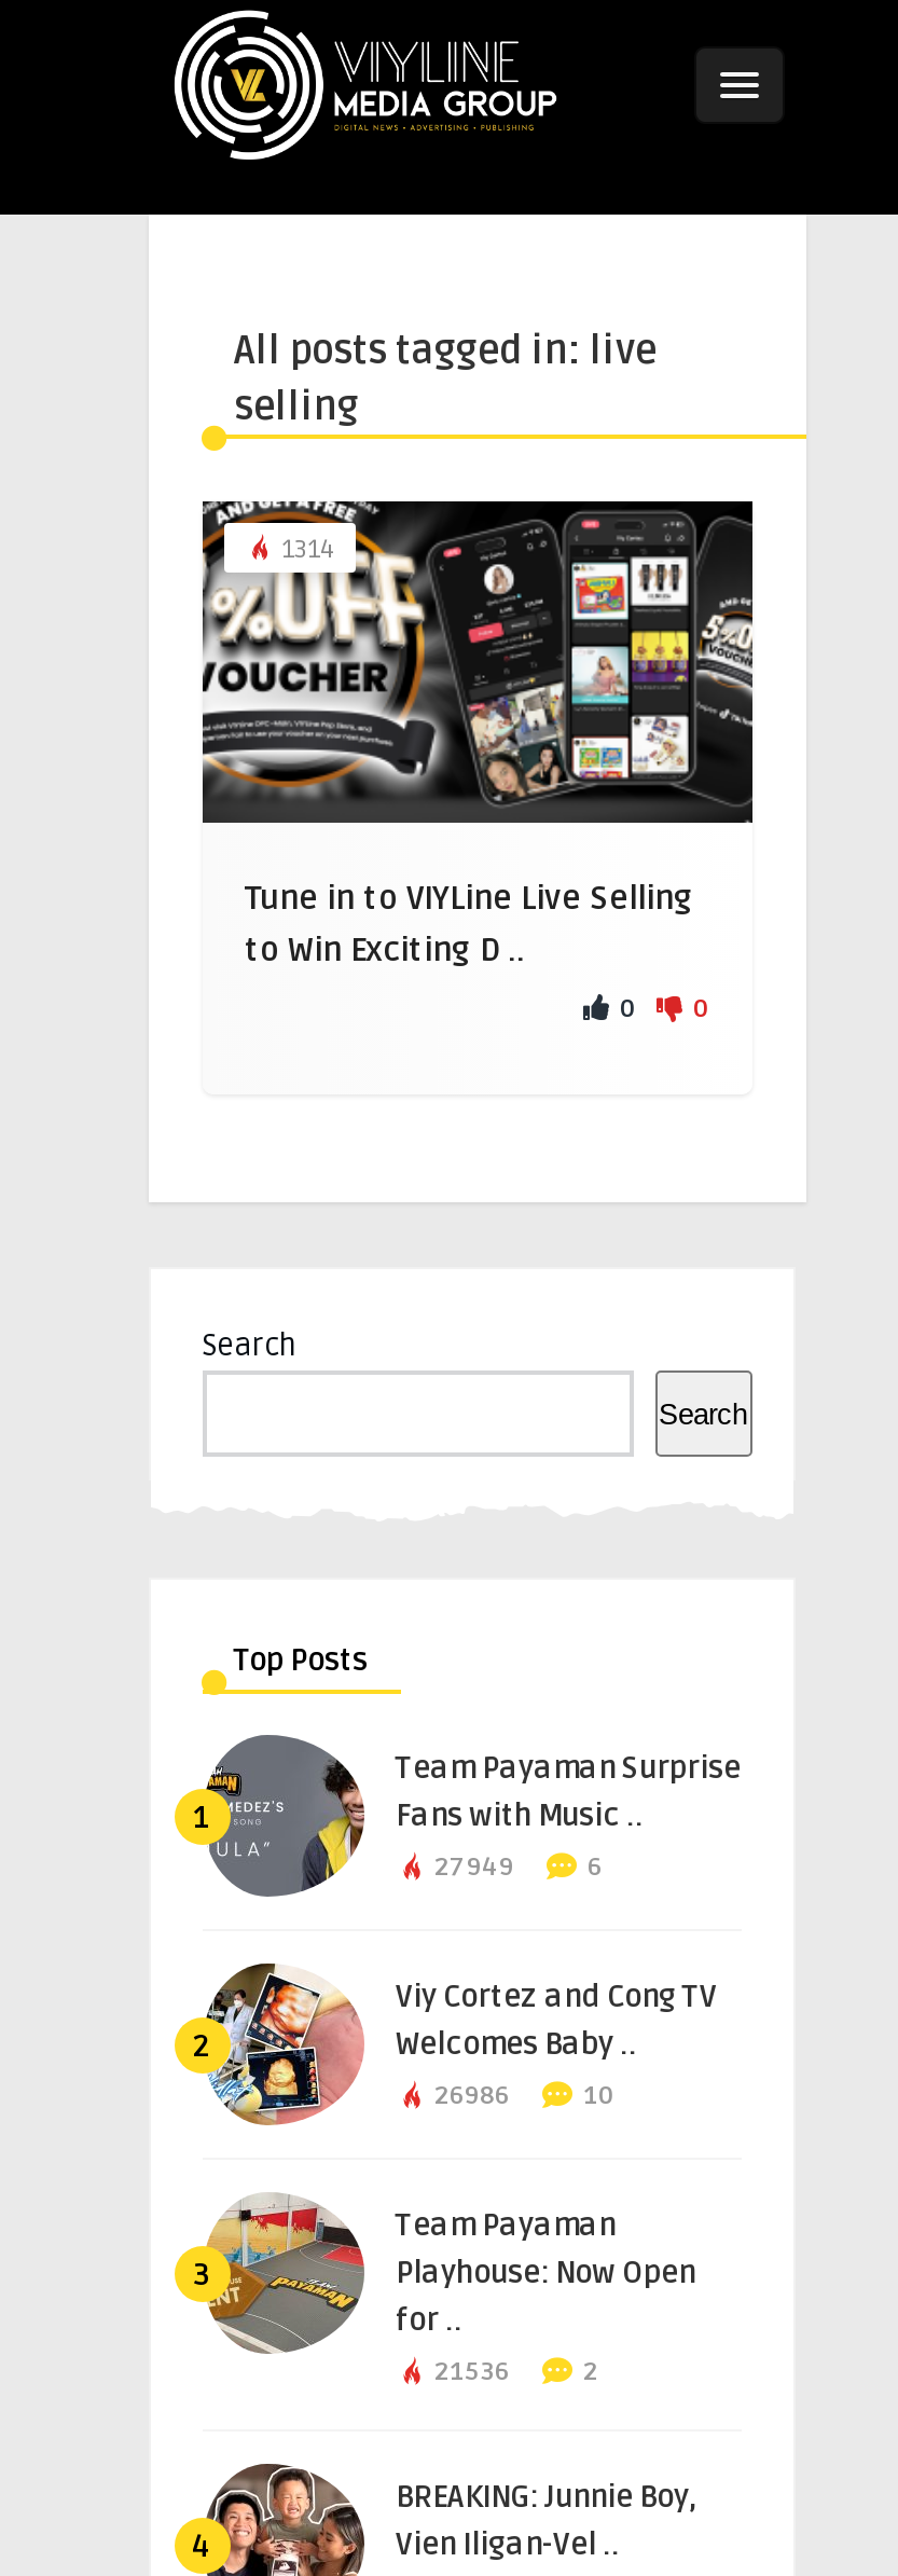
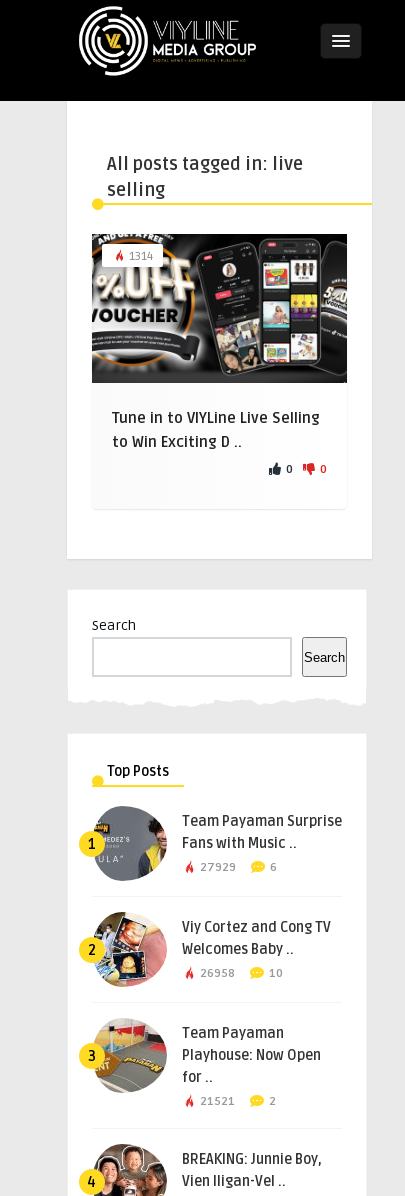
[434,1851,514,1884] 27949 -> [199,860,235,875] 27929
[434,2080,510,2112] 26986 -> [199,966,234,981] 26958
[434,2356,510,2388] 21536 -> [199,1094,234,1109] 21521

